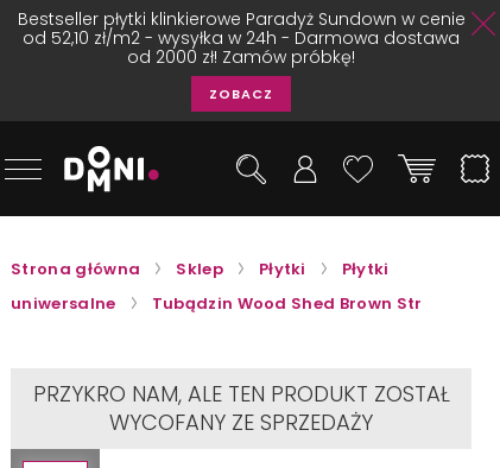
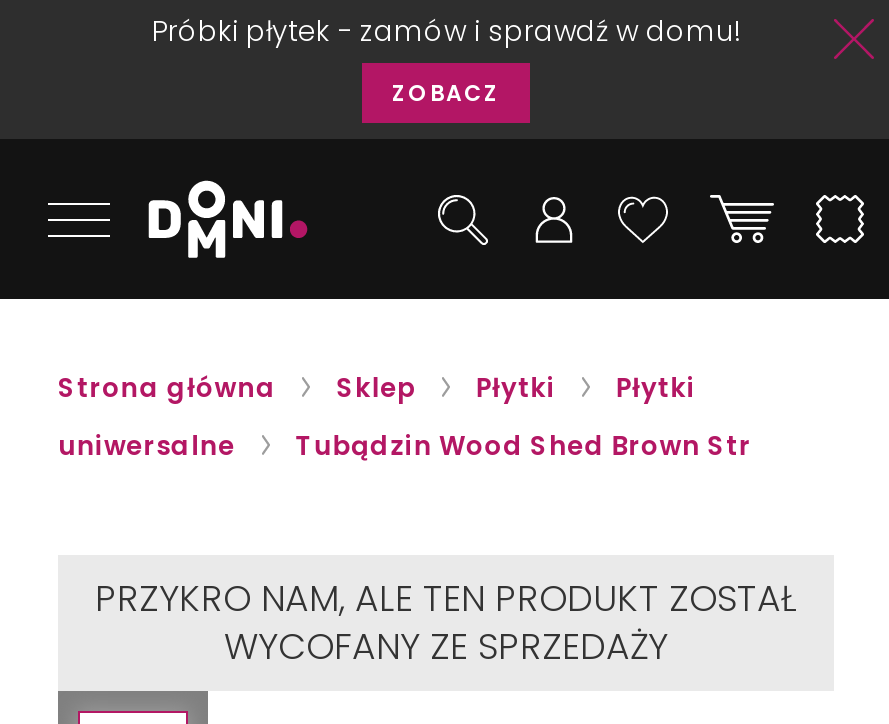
[17,7,465,69] Bestseller płytki klinkierowe Paradyż Sundown w cenie | od 52,10 zł/m2 - wysyłka w 24h - Darmowa dostawa | od 2000 zł! Zamów próbkę! -> [152,11,740,51] Próbki płytek - zamów i sprawdź w domu!

